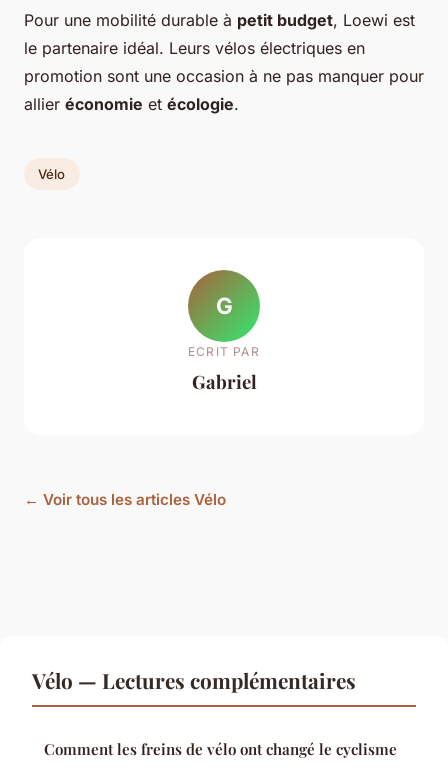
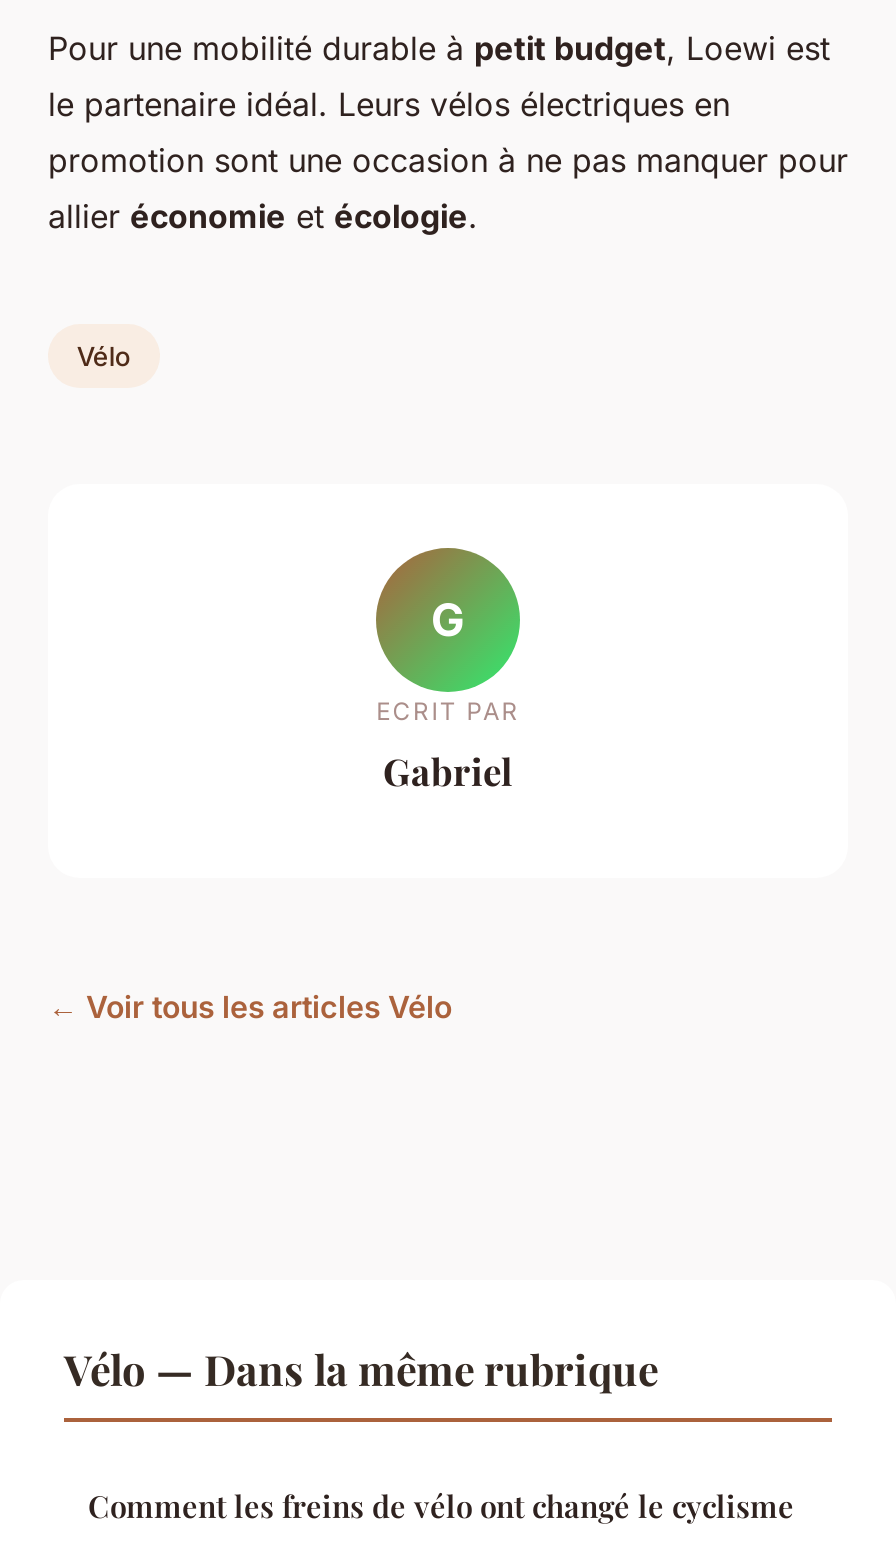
[32,666,356,694] Vélo — Lectures complémentaires -> [64,1340,658,1396] Vélo — Dans la même rubrique

